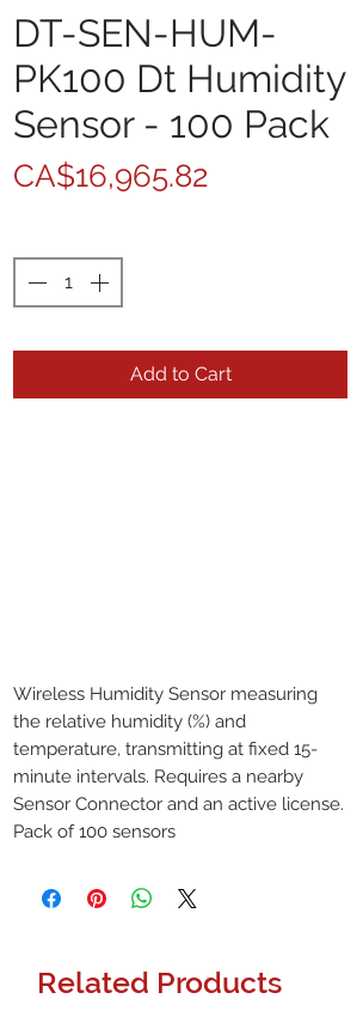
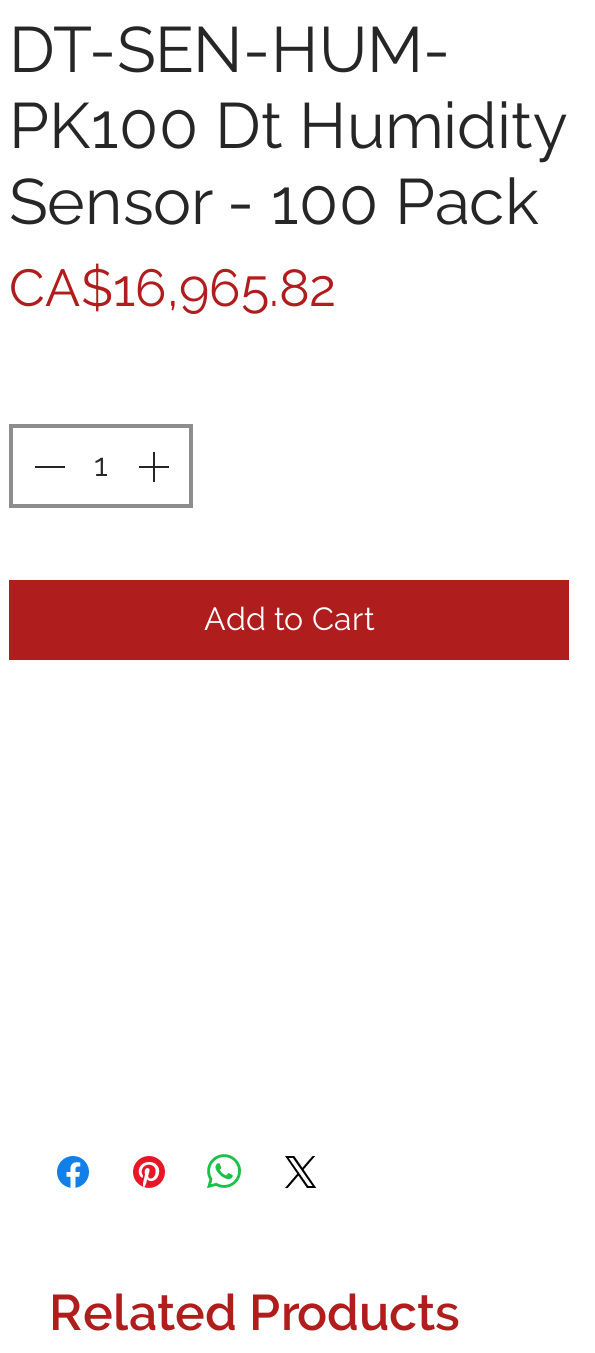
[13,683,344,842] Wireless Humidity Sensor measuring | the relative humidity (%) and | temperature, transmitting at fixed 15- | minute intervals. Requires a nearby | Sensor Connector and an active license. | Pack of 100 sensors -> none

